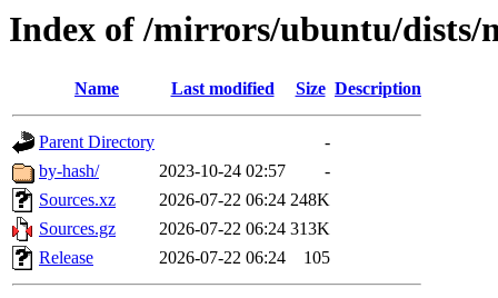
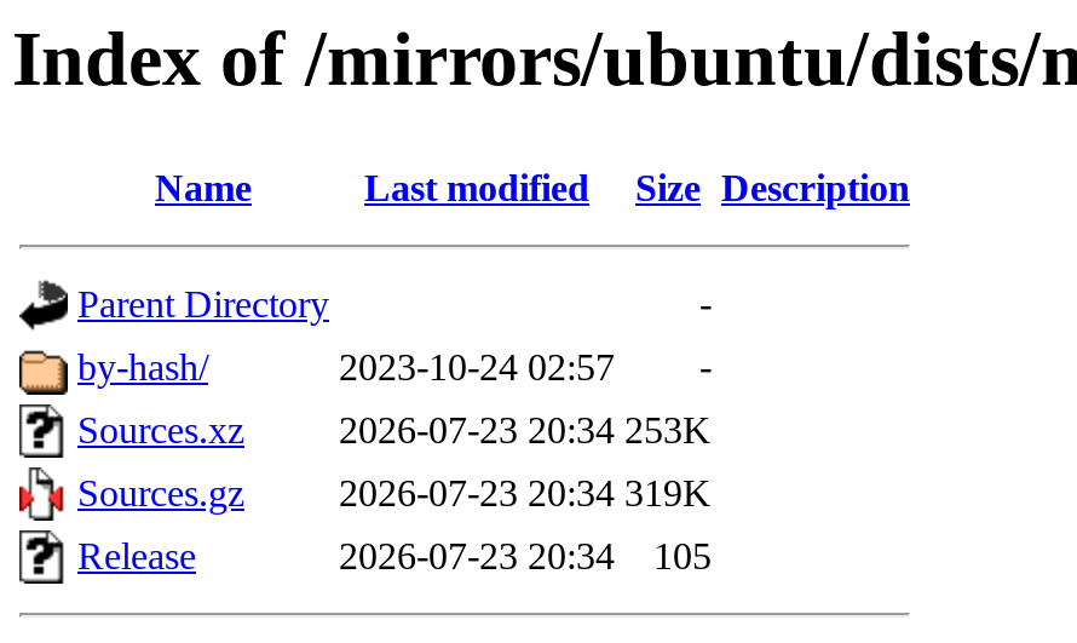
[159,191,330,209] 2026-07-22 06:24 248K -> [339,410,712,451] 2026-07-23 20:34 253K
[159,219,330,238] 2026-07-22 06:24 313K -> [339,473,712,514] 2026-07-23 20:34 319K
[159,248,330,267] 2026-07-22 06:24 105 -> [339,536,712,577] 2026-07-23 20:34 105

